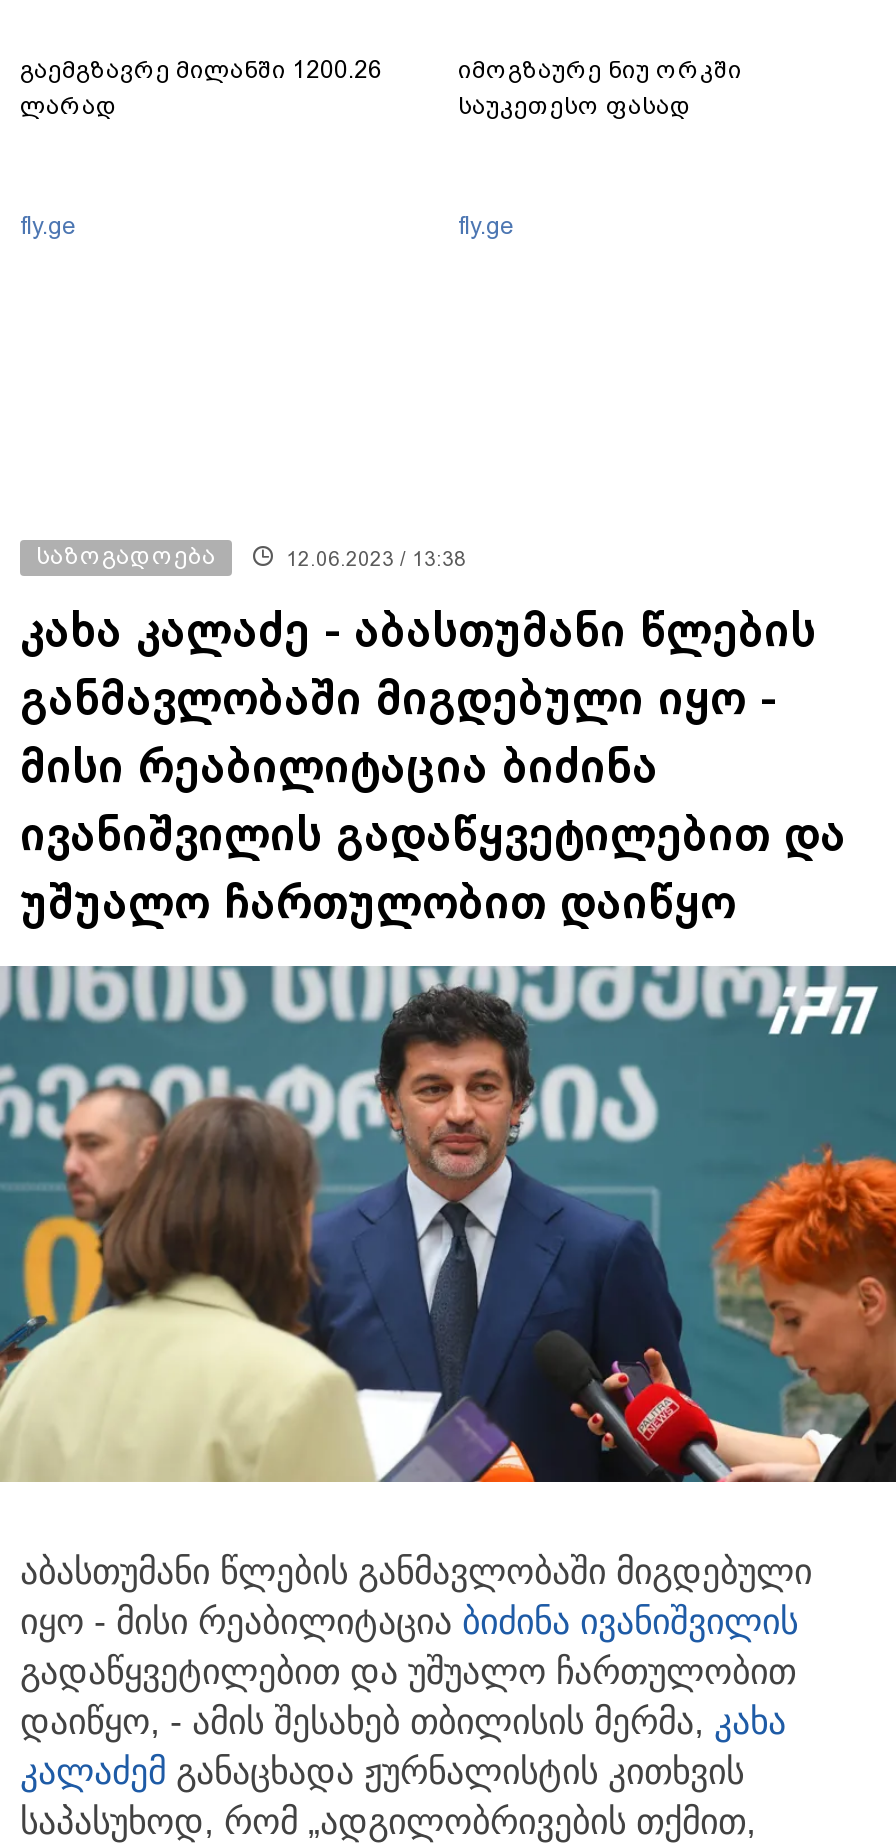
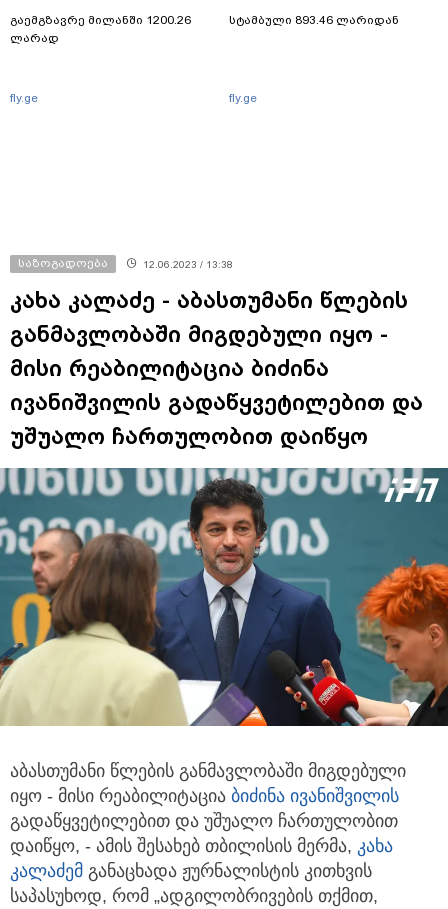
[458,55,742,119] იმოგზაურე ნიუ ორკში | საუკეთესო ფასად -> [229,13,399,27] სტამბული 893.46 ლარიდან

